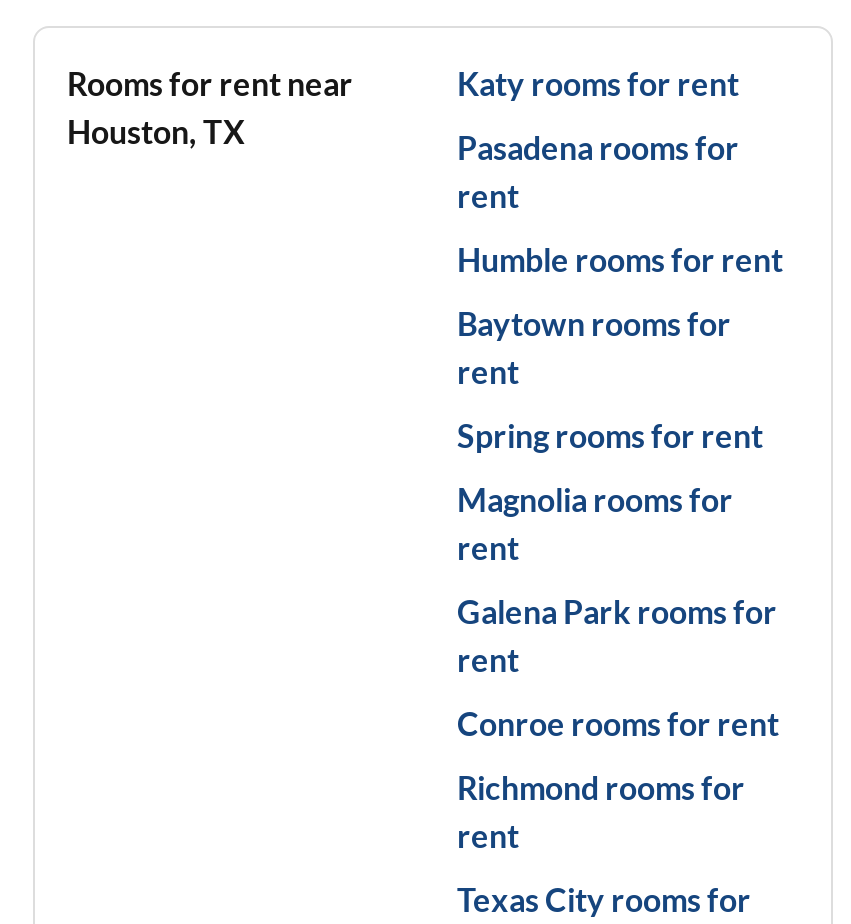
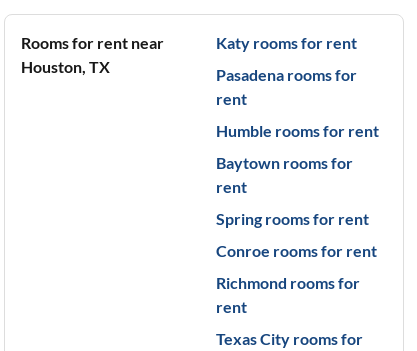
[457,480,777,678] Magnolia rooms for | rent | Galena Park rooms for | rent -> none

